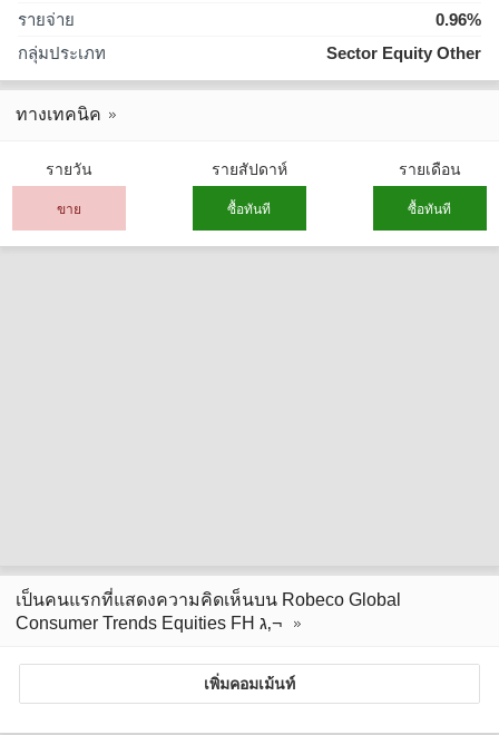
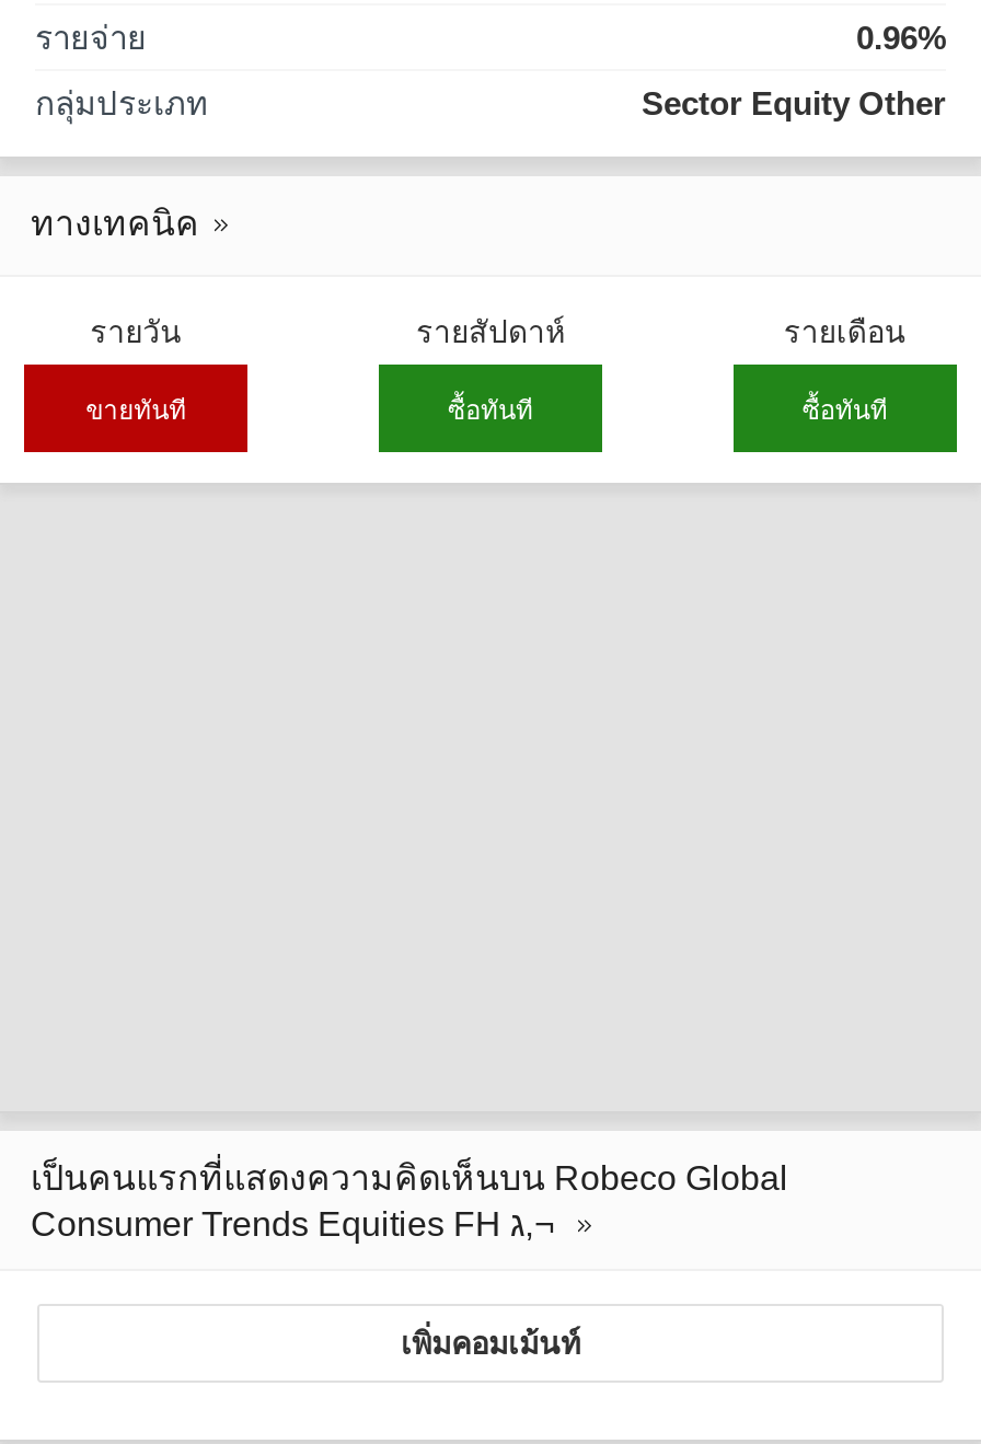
[57,201,81,217] ขาย -> [86,394,186,425] ขายทันที

